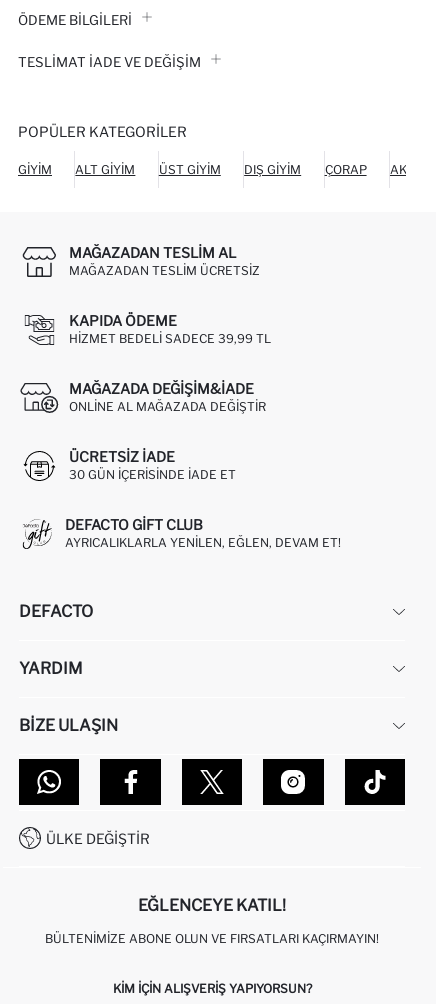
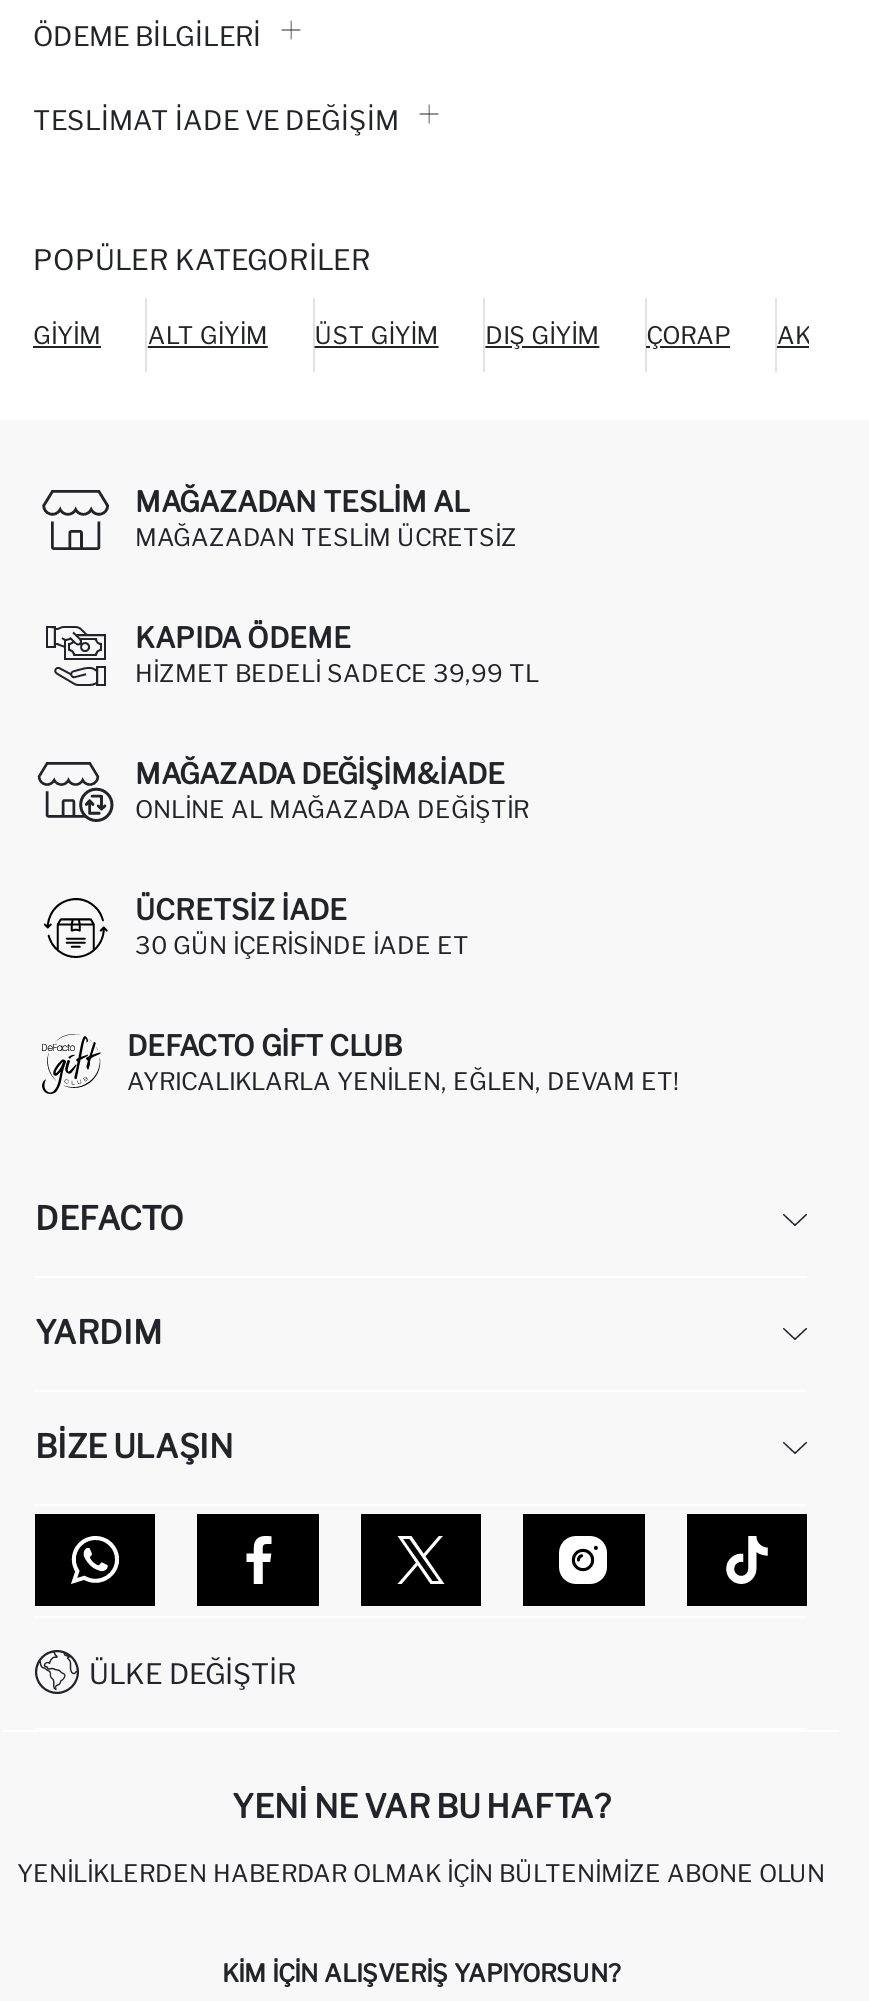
[138,896,286,915] EĞLENCEYE KATIL! -> [232,1788,610,1826] YENI NE VAR BU HAFTA?
[45,931,379,946] BÜLTENIMIZE ABONE OLUN VE FIRSATLARI KAÇIRMAYIN! -> [17,1858,825,1888] YENILIKLERDEN HABERDAR OLMAK İÇIN BÜLTENIMIZE ABONE OLUN

